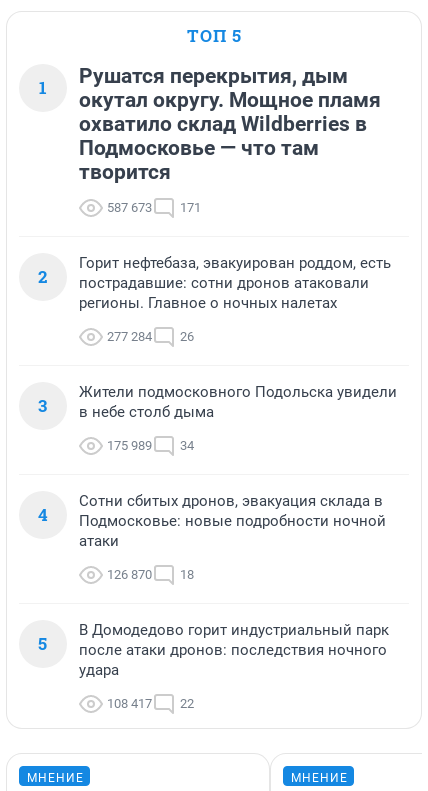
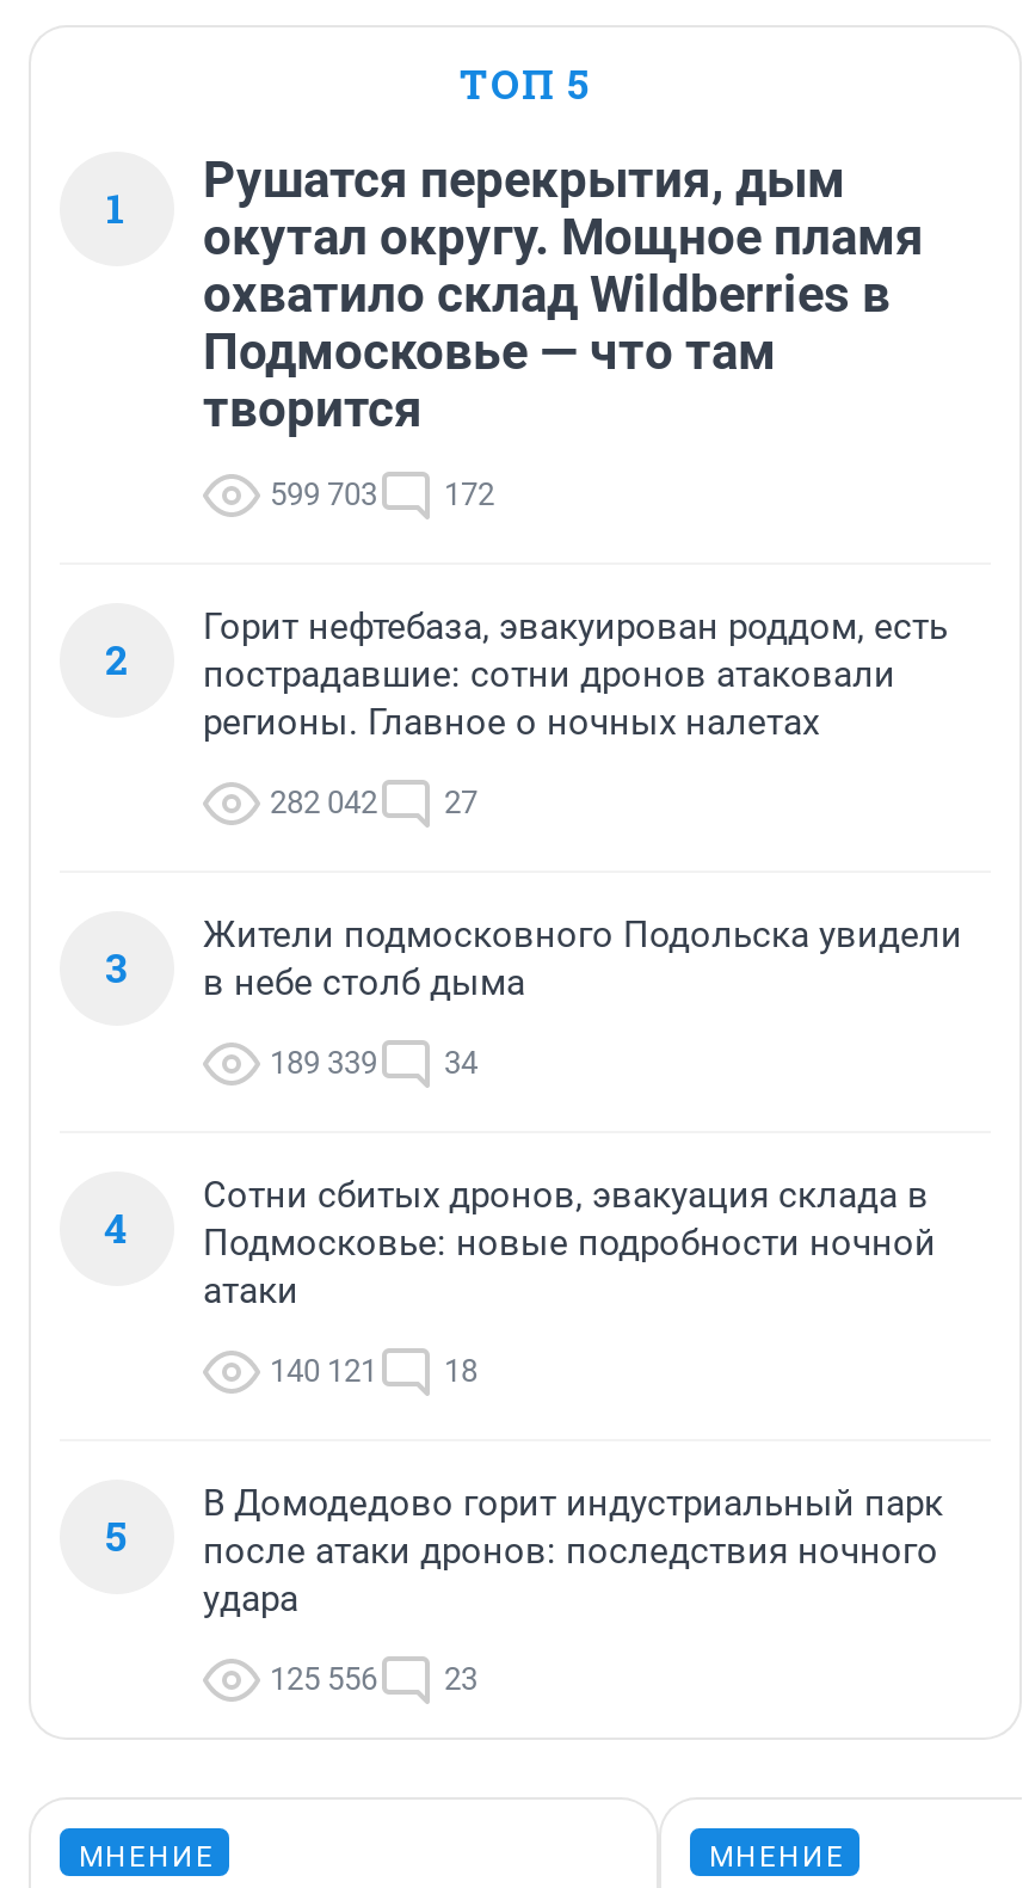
[107,200,152,215] 587 673 -> [270,477,377,513] 599 703
[180,200,201,215] 171 -> [444,477,494,513] 172
[107,329,152,344] 277 284 -> [270,785,377,821] 282 042
[180,329,194,344] 26 -> [444,785,477,821] 27
[107,438,194,453] 175 989 34 -> [270,1045,477,1081] 189 339 34
[107,567,194,582] 126 870 18 -> [270,1353,477,1389] 140 121 18
[107,696,152,711] 108 417 -> [270,1661,377,1697] 125 556
[180,696,194,711] 22 -> [444,1661,477,1697] 23

